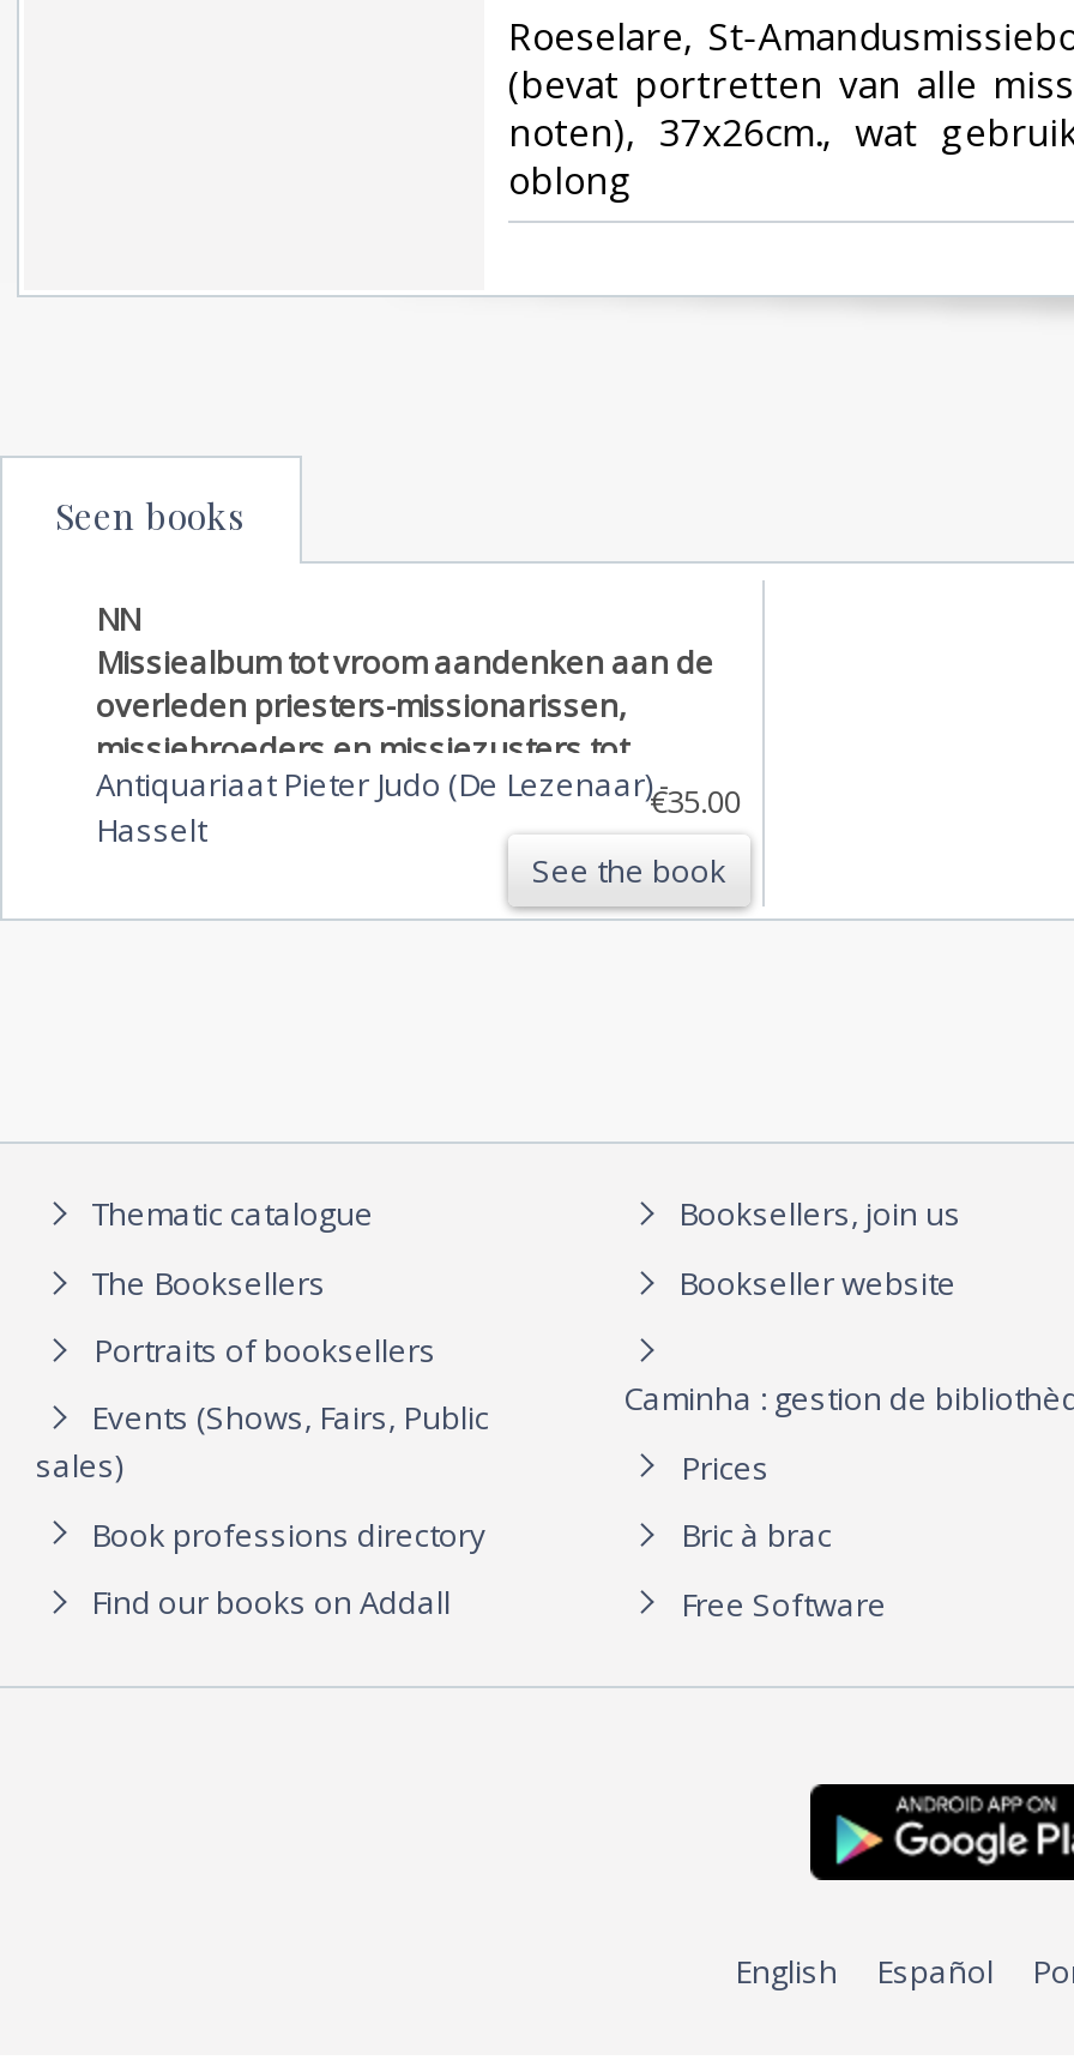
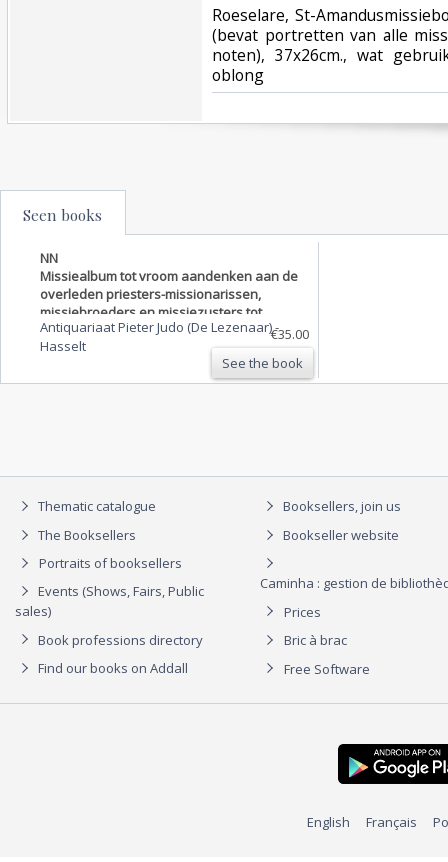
[876,1949,994,1992] Español -> [365,813,416,831] Français

